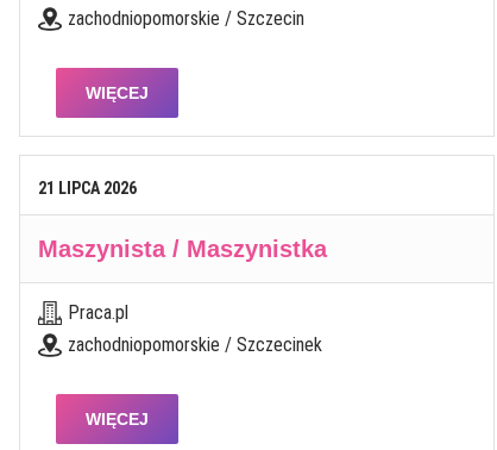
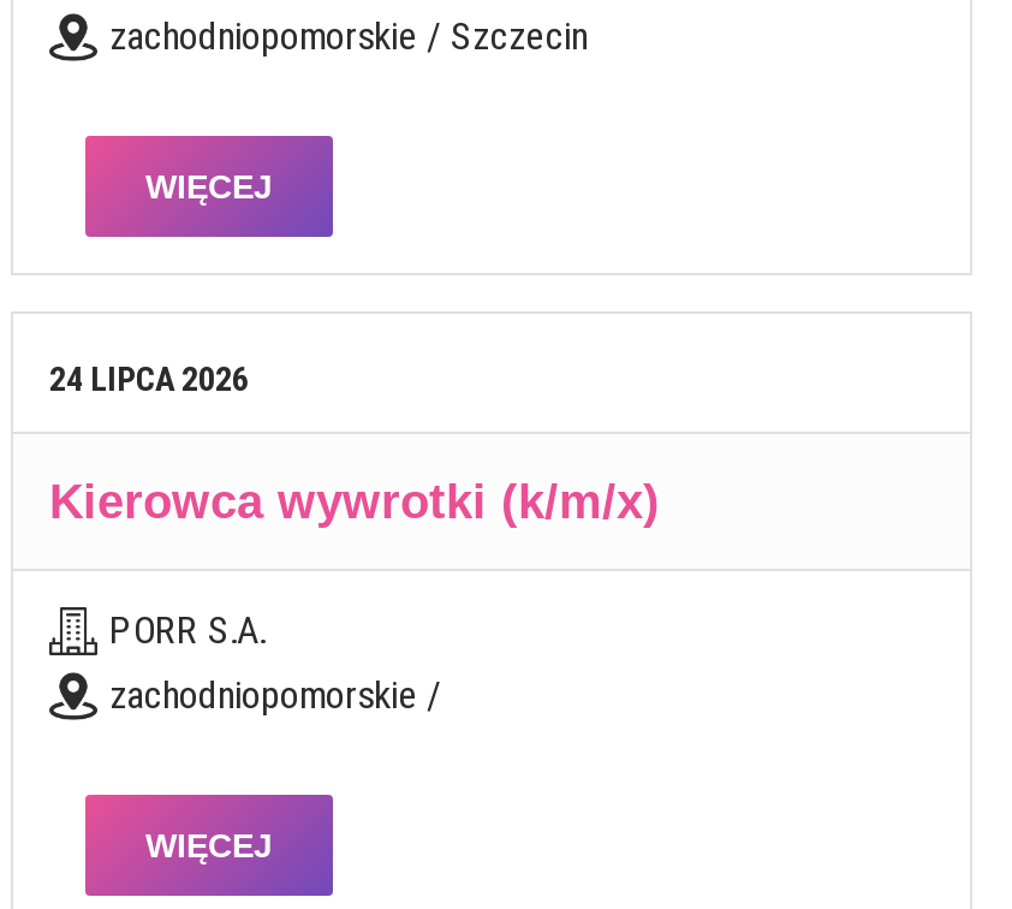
[38,178,137,197] 21 LIPCA 2026 -> [49,359,249,397] 24 LIPCA 2026
[38,235,327,261] Maszynista / Maszynistka -> [49,474,660,527] Kierowca wywrotki (k/m/x)
[68,301,322,355] Praca.pl | zachodniopomorskie / Szczecinek -> [109,606,441,717] PORR S.A. | zachodniopomorskie /

